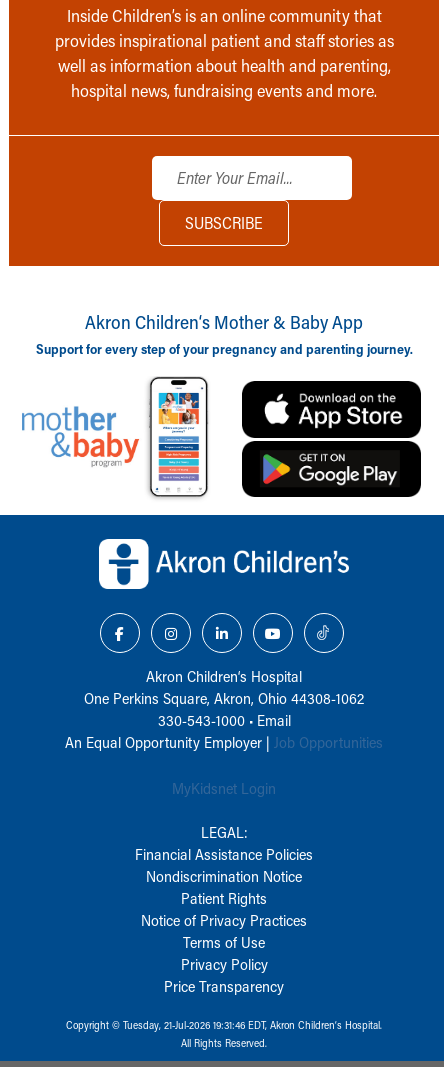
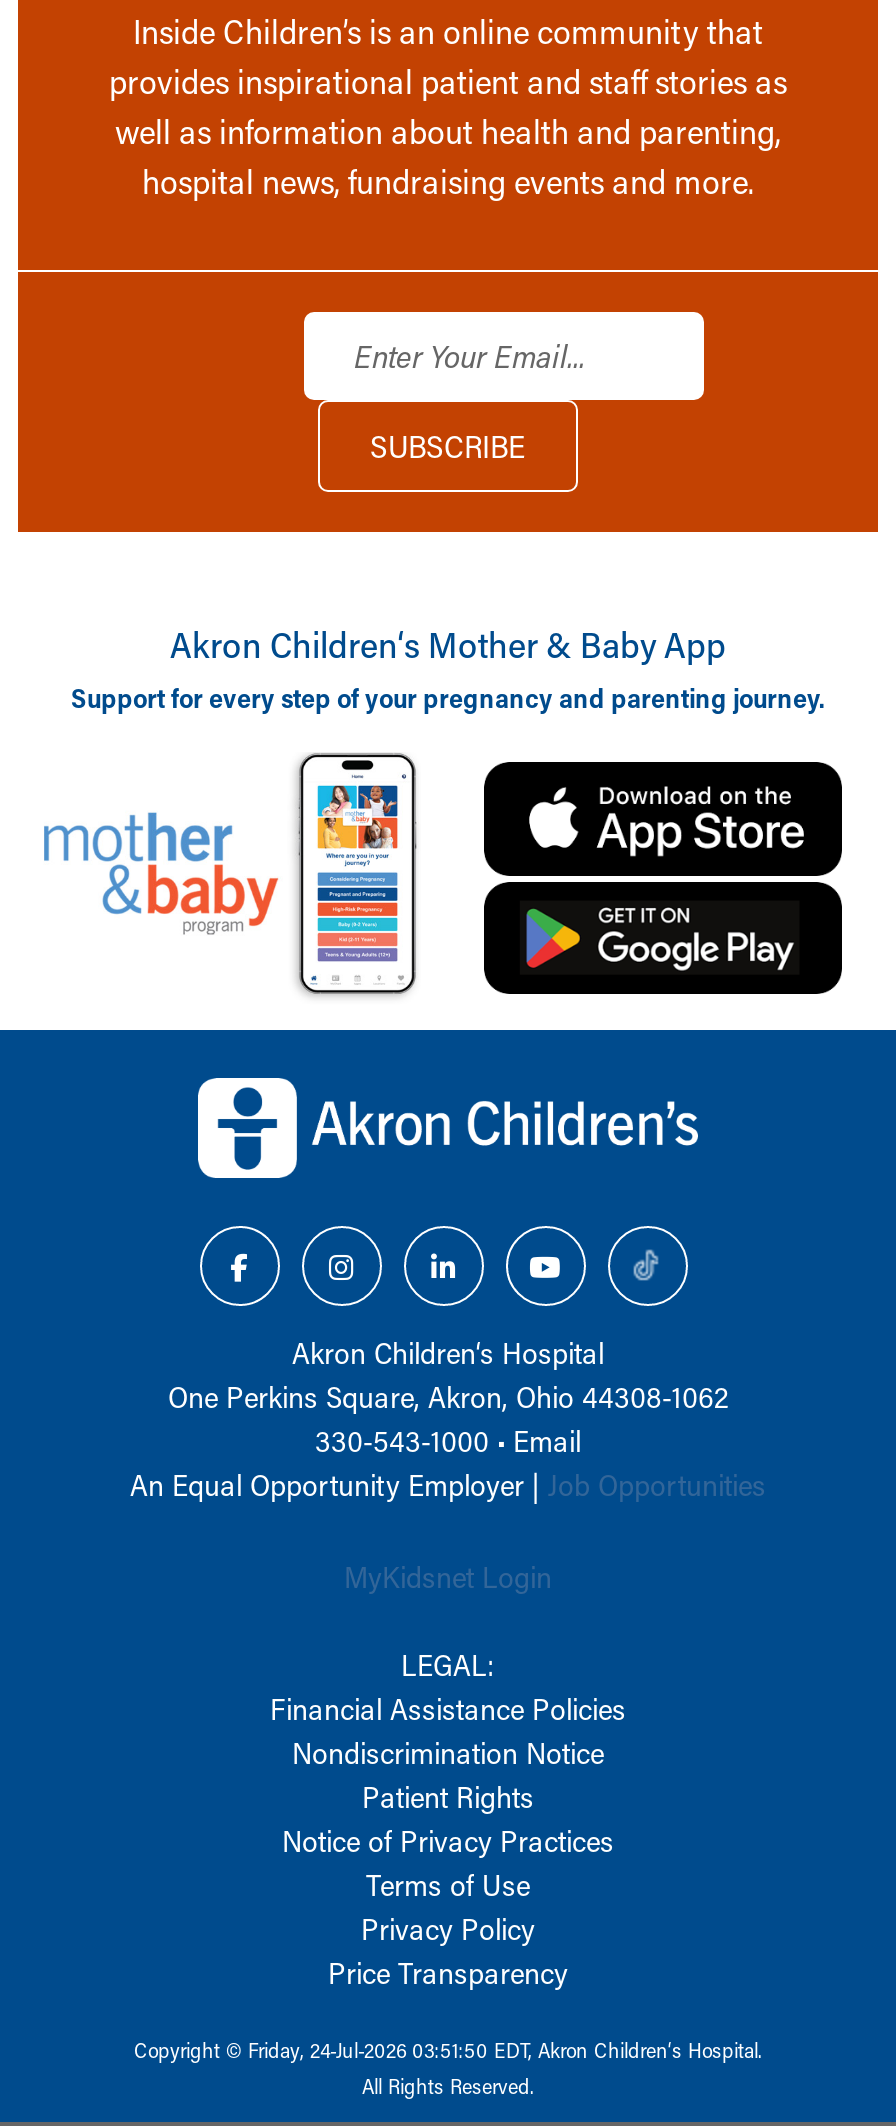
[66,1018,382,1032] Copyright © Tuesday, 21-Jul-2026 19:31:46 EDT, Akron Children‘s Hospital. -> [134,2035,762,2063] Copyright © Friday, 24-Jul-2026 03:51:50 EDT, Akron Children‘s Hospital.

